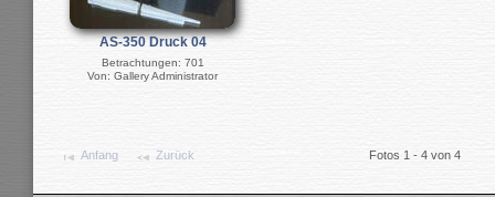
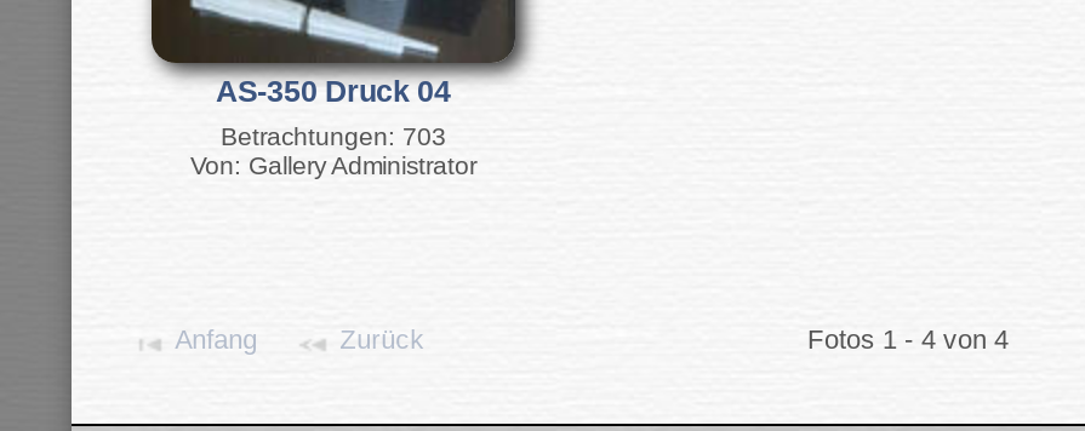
[101,57,204,69] Betrachtungen: 701 -> [221,124,446,151] Betrachtungen: 703

